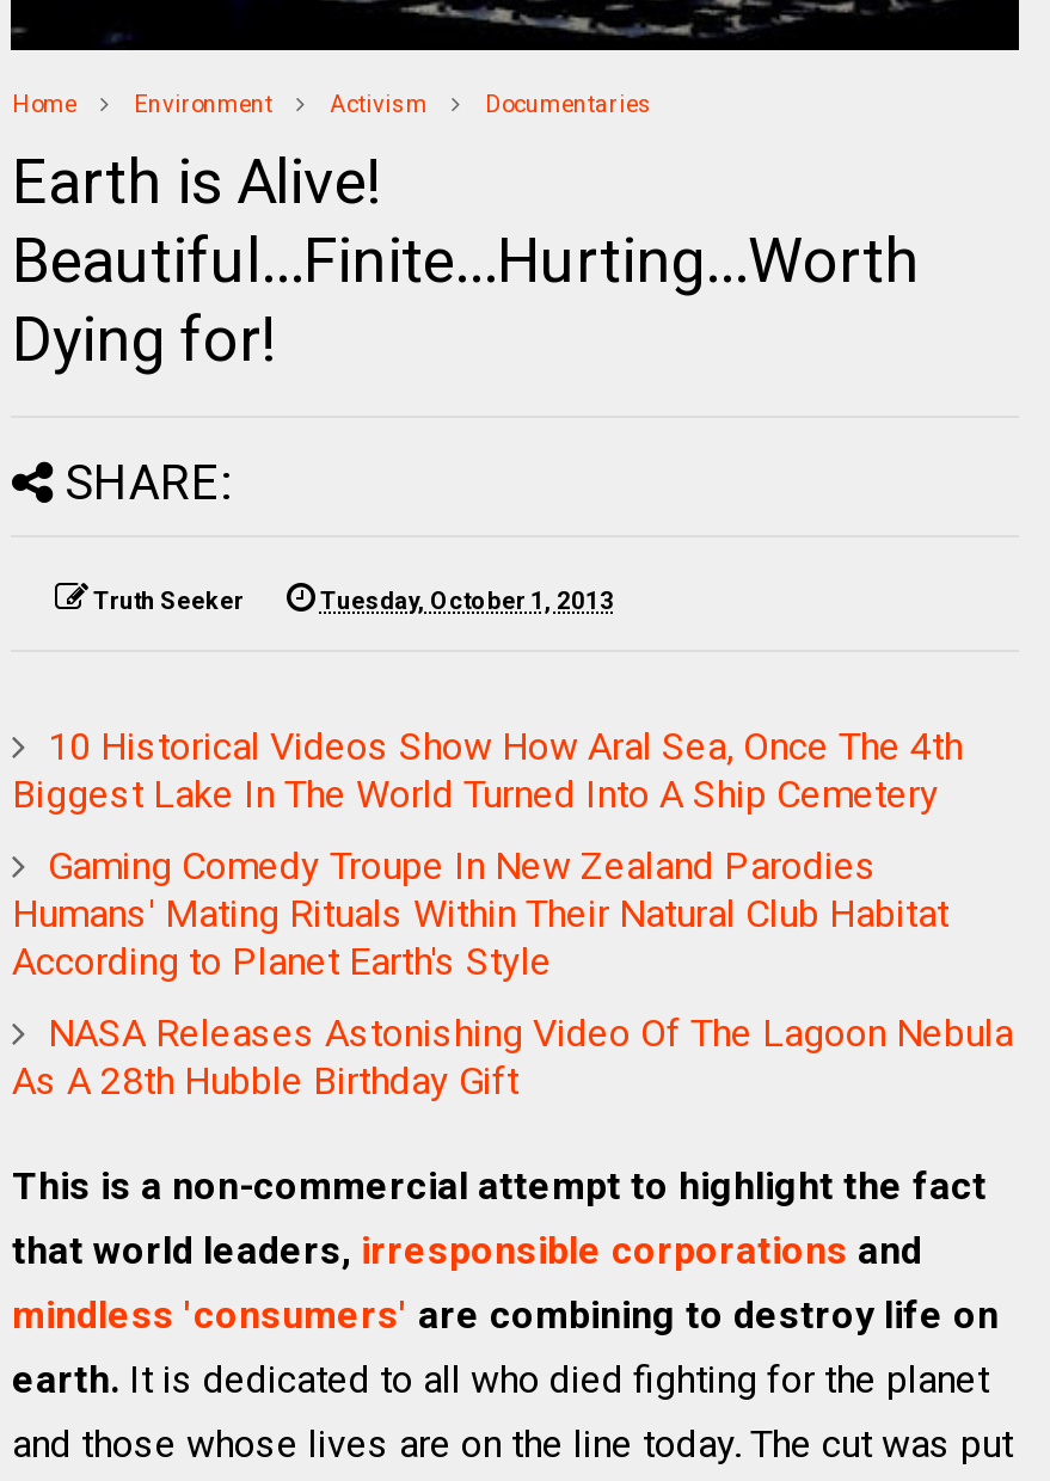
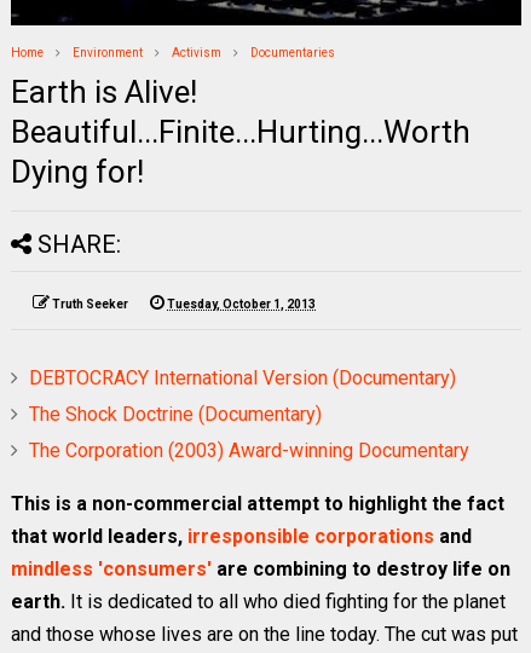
[12,724,963,817] 10 Historical Videos Show How Aral Sea, Once The 4th | Biggest Lake In The World Turned Into A Ship Cemetery -> [30,367,456,390] DEBTOCRACY International Version (Documentary)
[12,843,948,984] Gaming Comedy Troupe In New Zealand Parodies | Humans' Mating Rituals Within Their Natural Club Habitat | According to Planet Earth's Style -> [30,403,322,426] The Shock Doctrine (Documentary)
[12,1011,1013,1104] NASA Releases Astonishing Video Of The Lagoon Nebula | As A 28th Hubble Birthday Gift -> [30,439,470,462] The Corporation (2003) Award-winning Documentary

